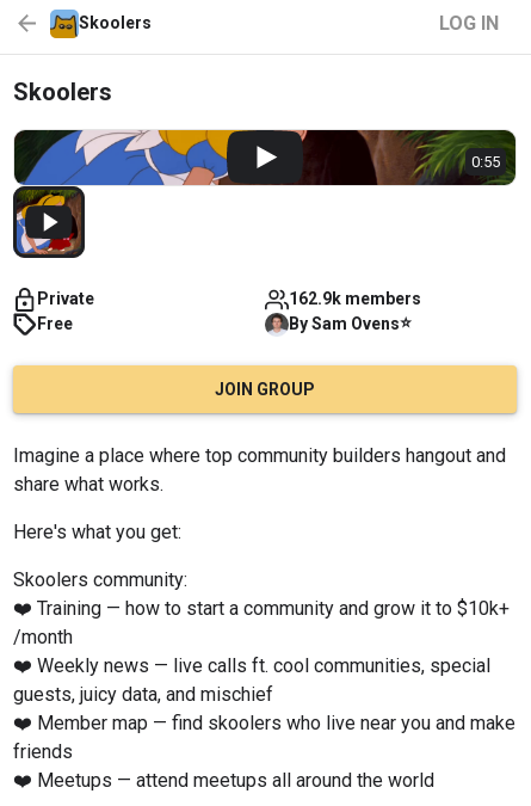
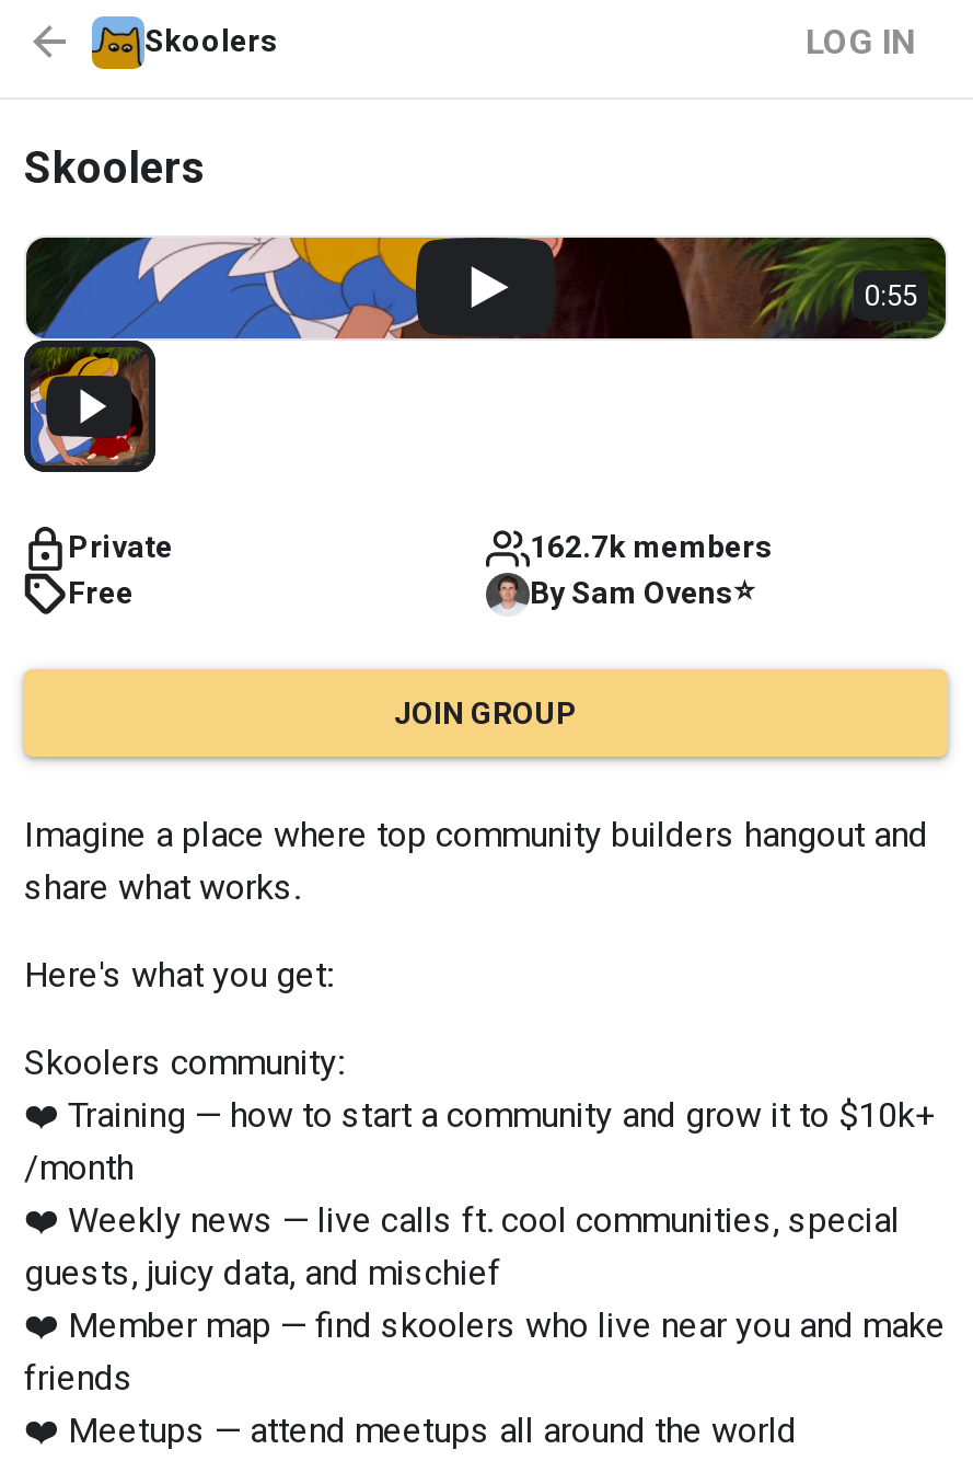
[289,289,421,308] 162.9k members -> [530,529,773,564] 162.7k members

